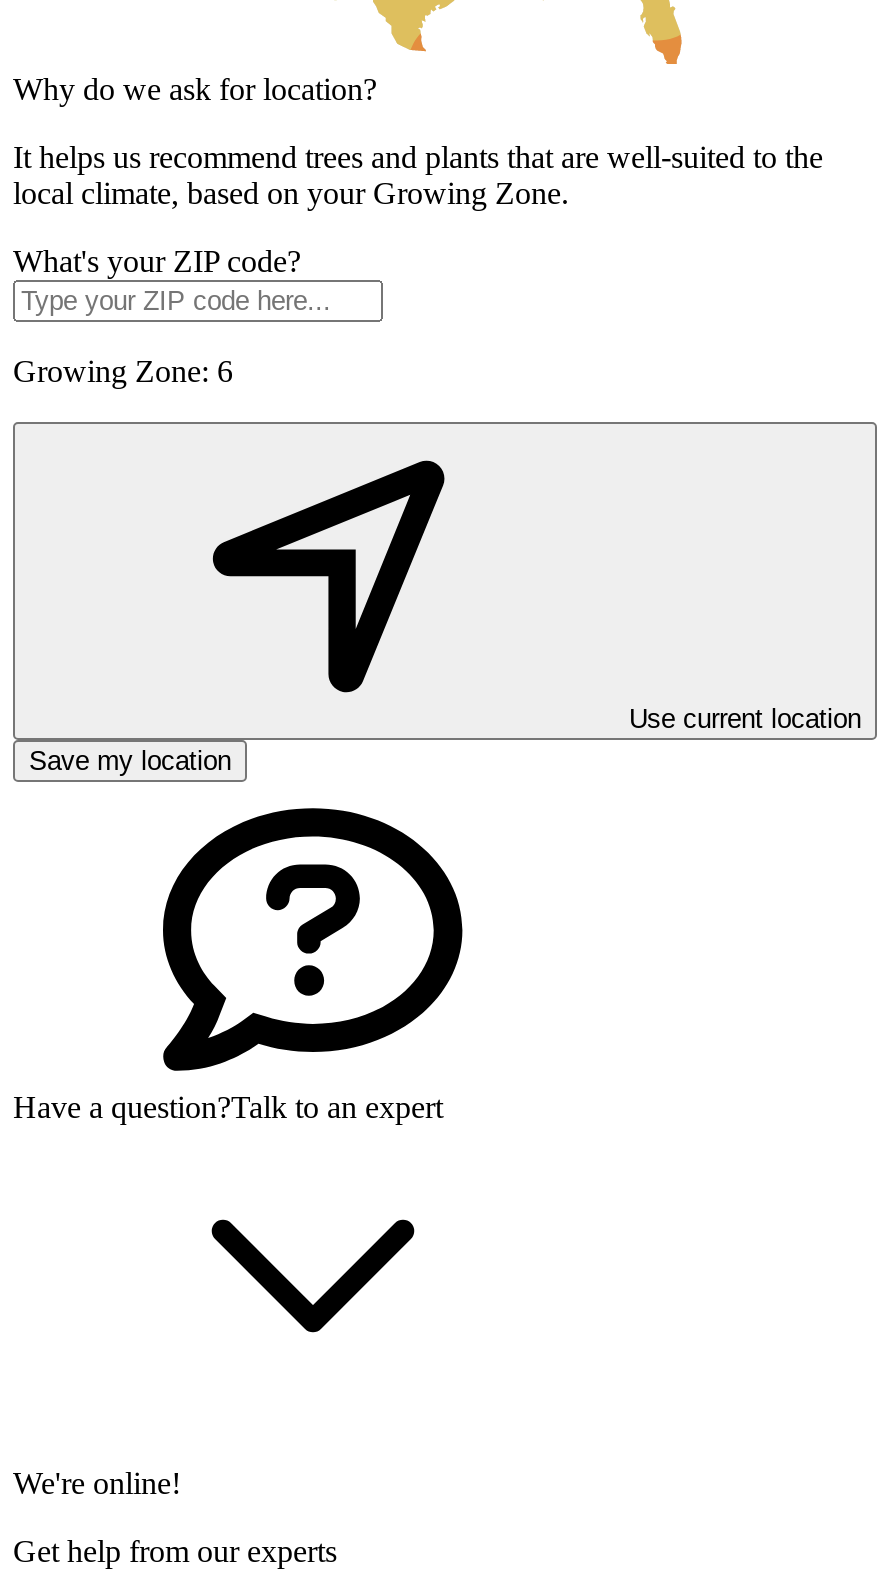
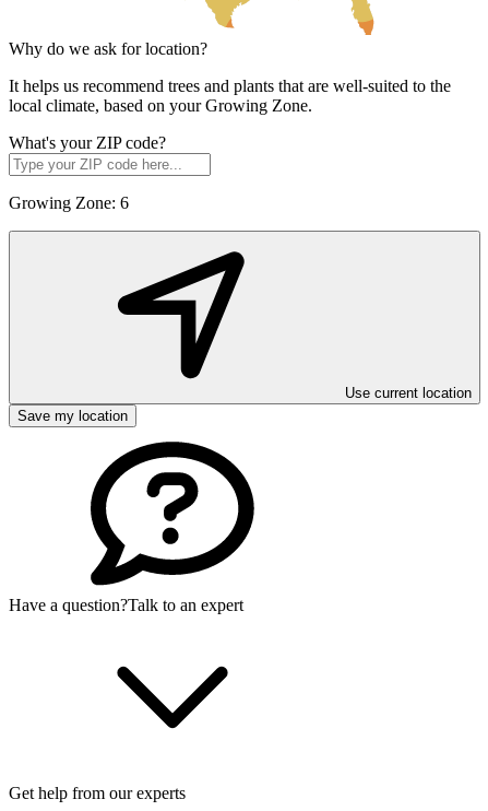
[13,1465,181,1499] We're online! -> none

